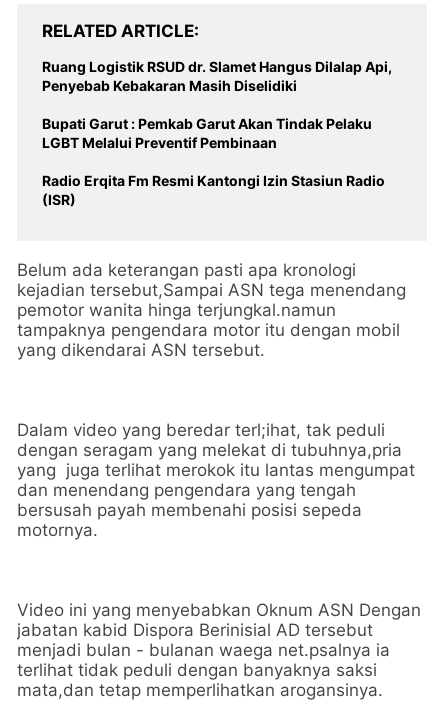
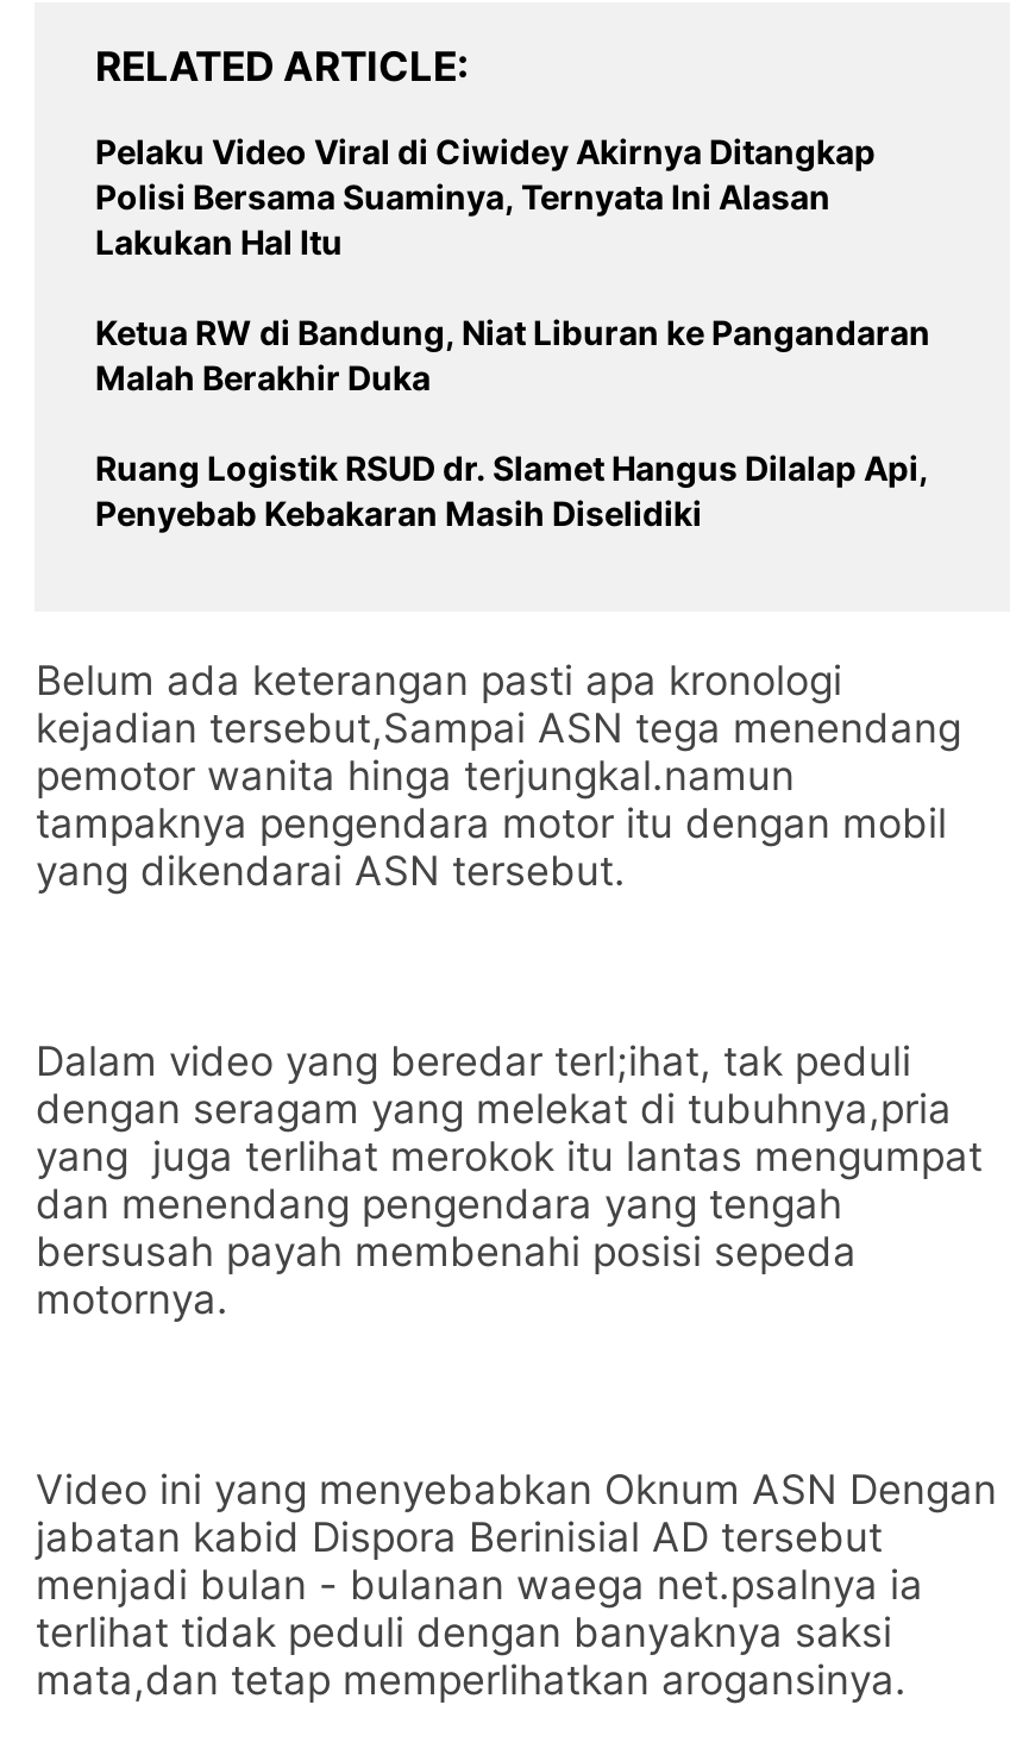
none -> [95,131,930,397] Pelaku Video Viral di Ciwidey Akirnya Ditangkap | Polisi Bersama Suaminya, Ternyata Ini Alasan | Lakukan Hal Itu | Ketua RW di Bandung, Niat Liburan ke Pangandaran | Malah Berakhir Duka
moved [42,58,392,94] -> [95,447,928,533]: Ruang Logistik RSUD dr. Slamet Hangus Dilalap Api, | Penyebab Kebakaran Masih Diselidiki
[42,115,385,208] Bupati Garut : Pemkab Garut Akan Tindak Pelaku | LGBT Melalui Preventif Pembinaan | Radio Erqita Fm Resmi Kantongi Izin Stasiun Radio | (ISR) -> none

